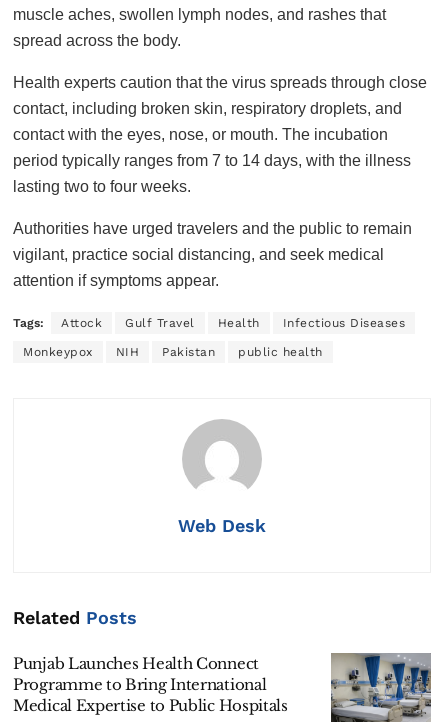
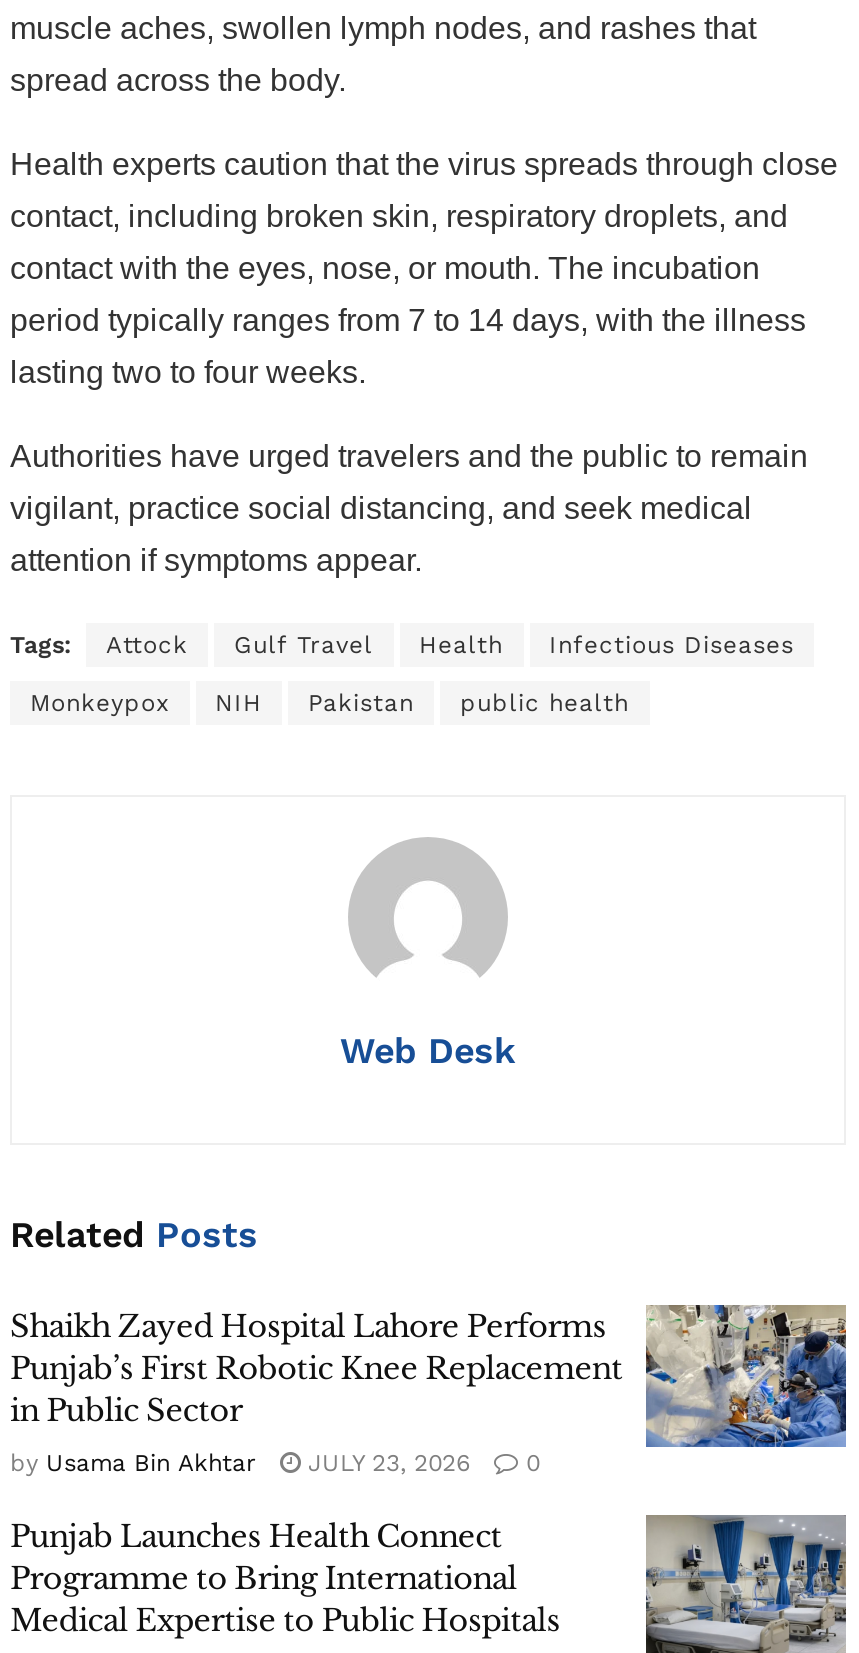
none -> [10,1303,848,1476] [image] | Shaikh Zayed Hospital Lahore Performs | Punjab’s First Robotic Knee Replacement | in Public Sector | by Usama Bin Akhtar | JULY 23, 2026 | 0

